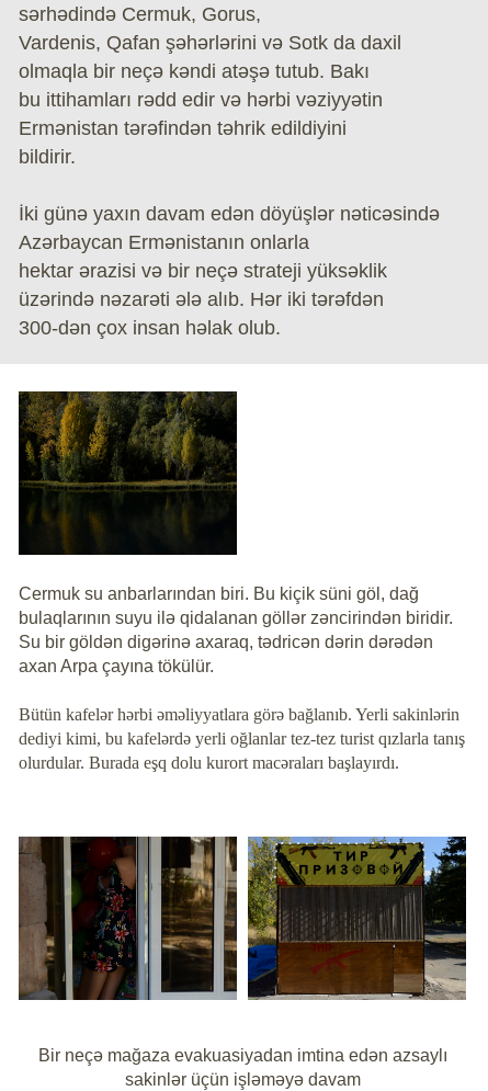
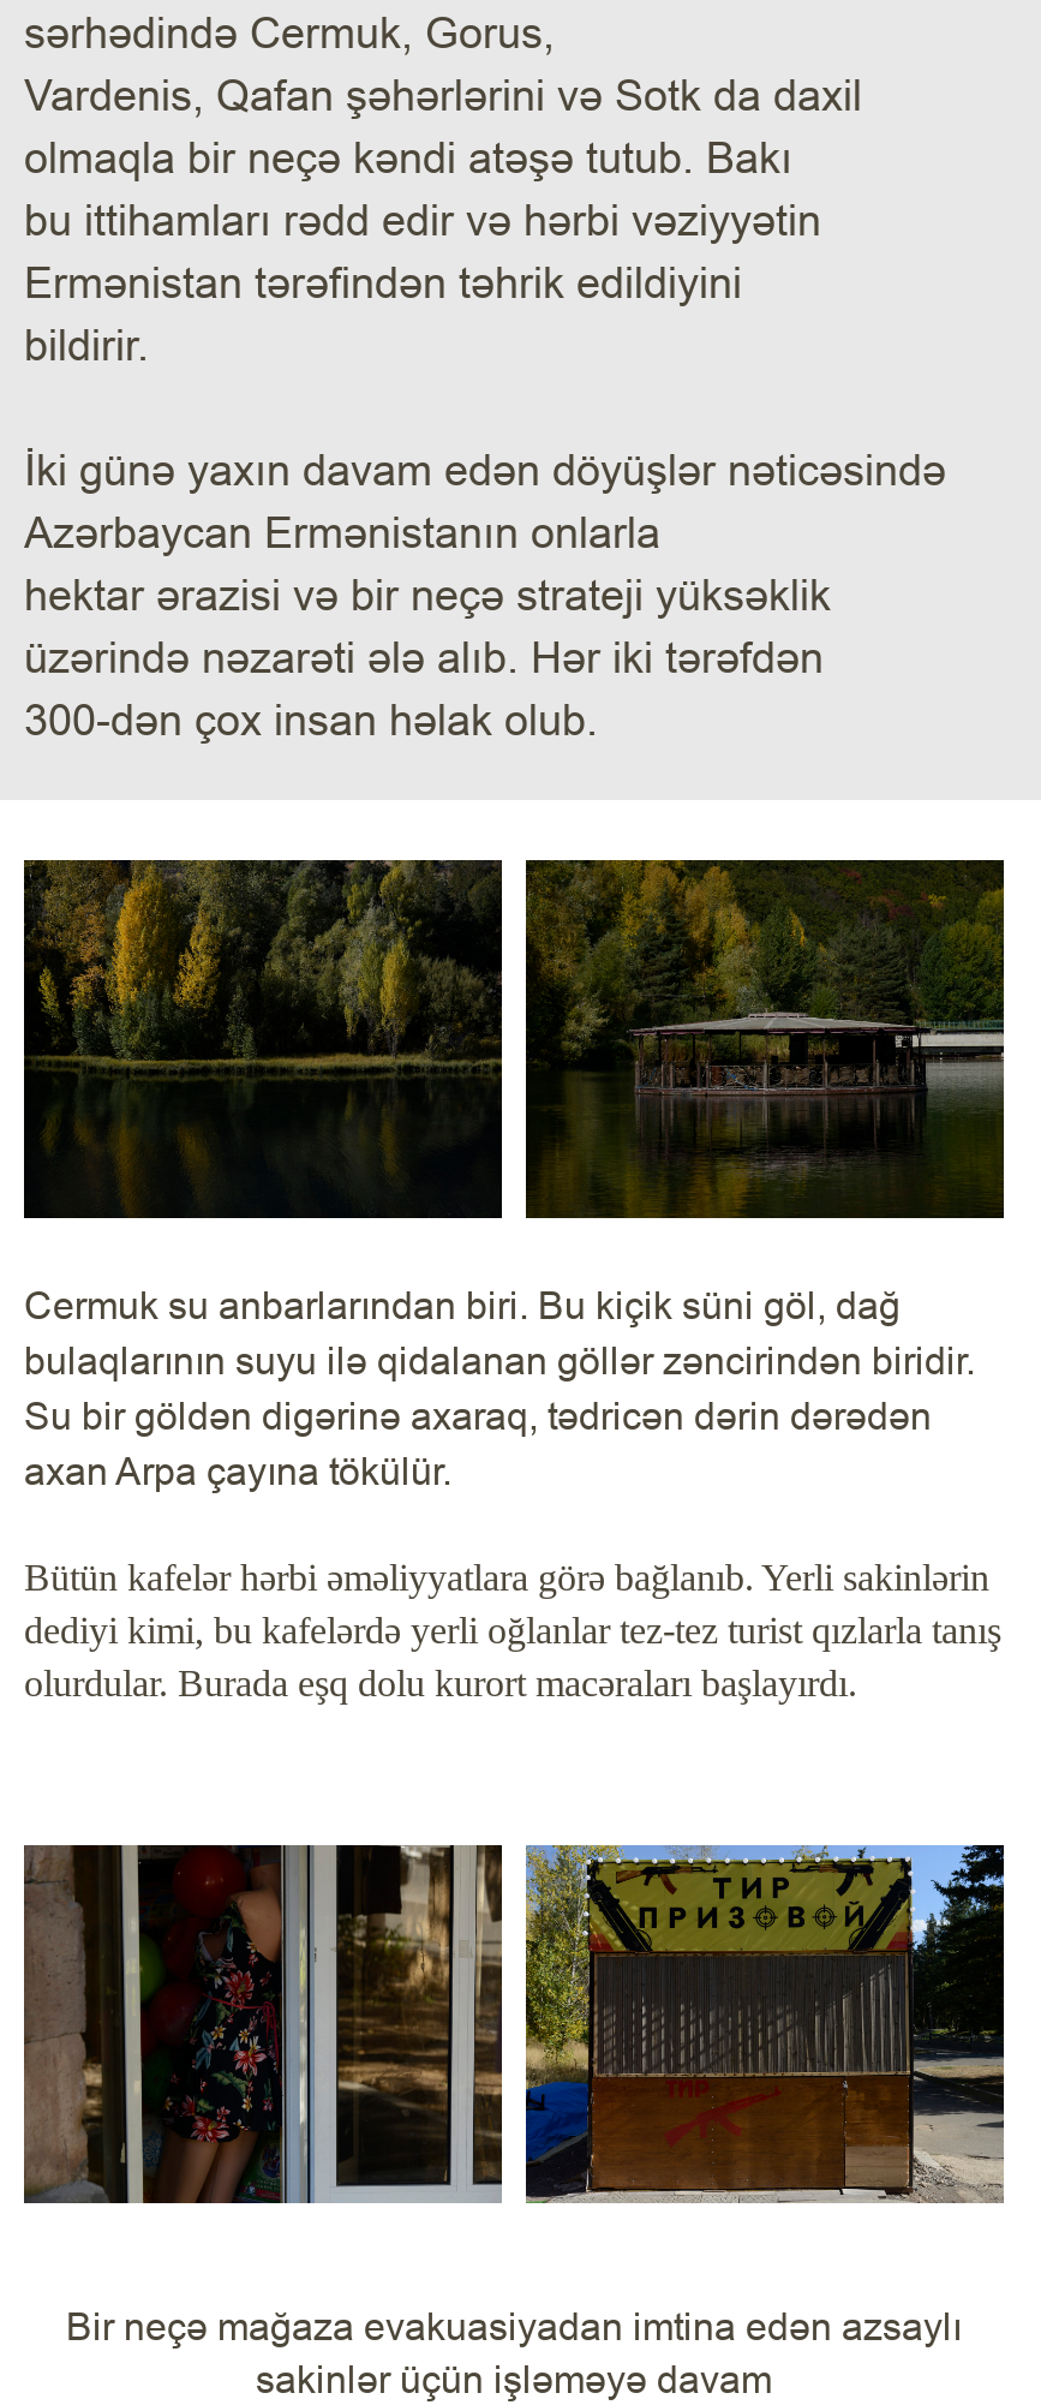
none -> [524,858,1006,1221] [image]

